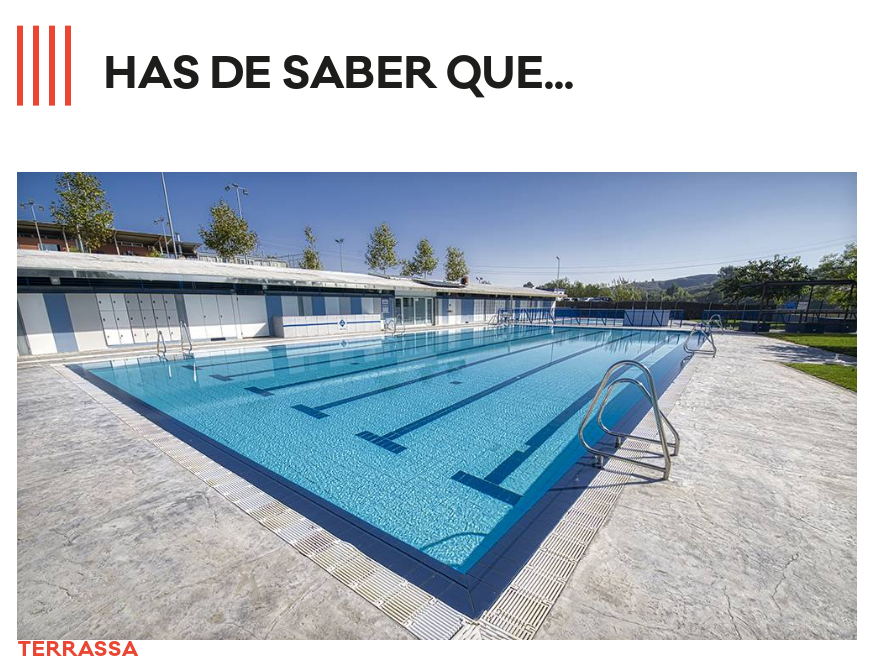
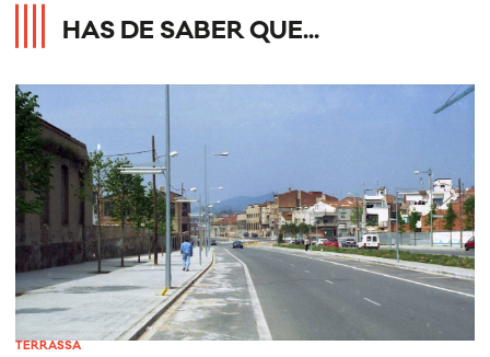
[15,170,859,640] [image] -> [14,84,476,341] [image]

